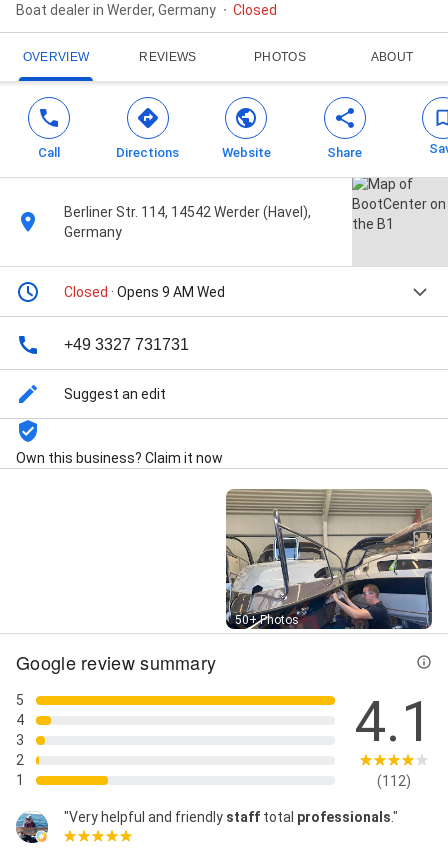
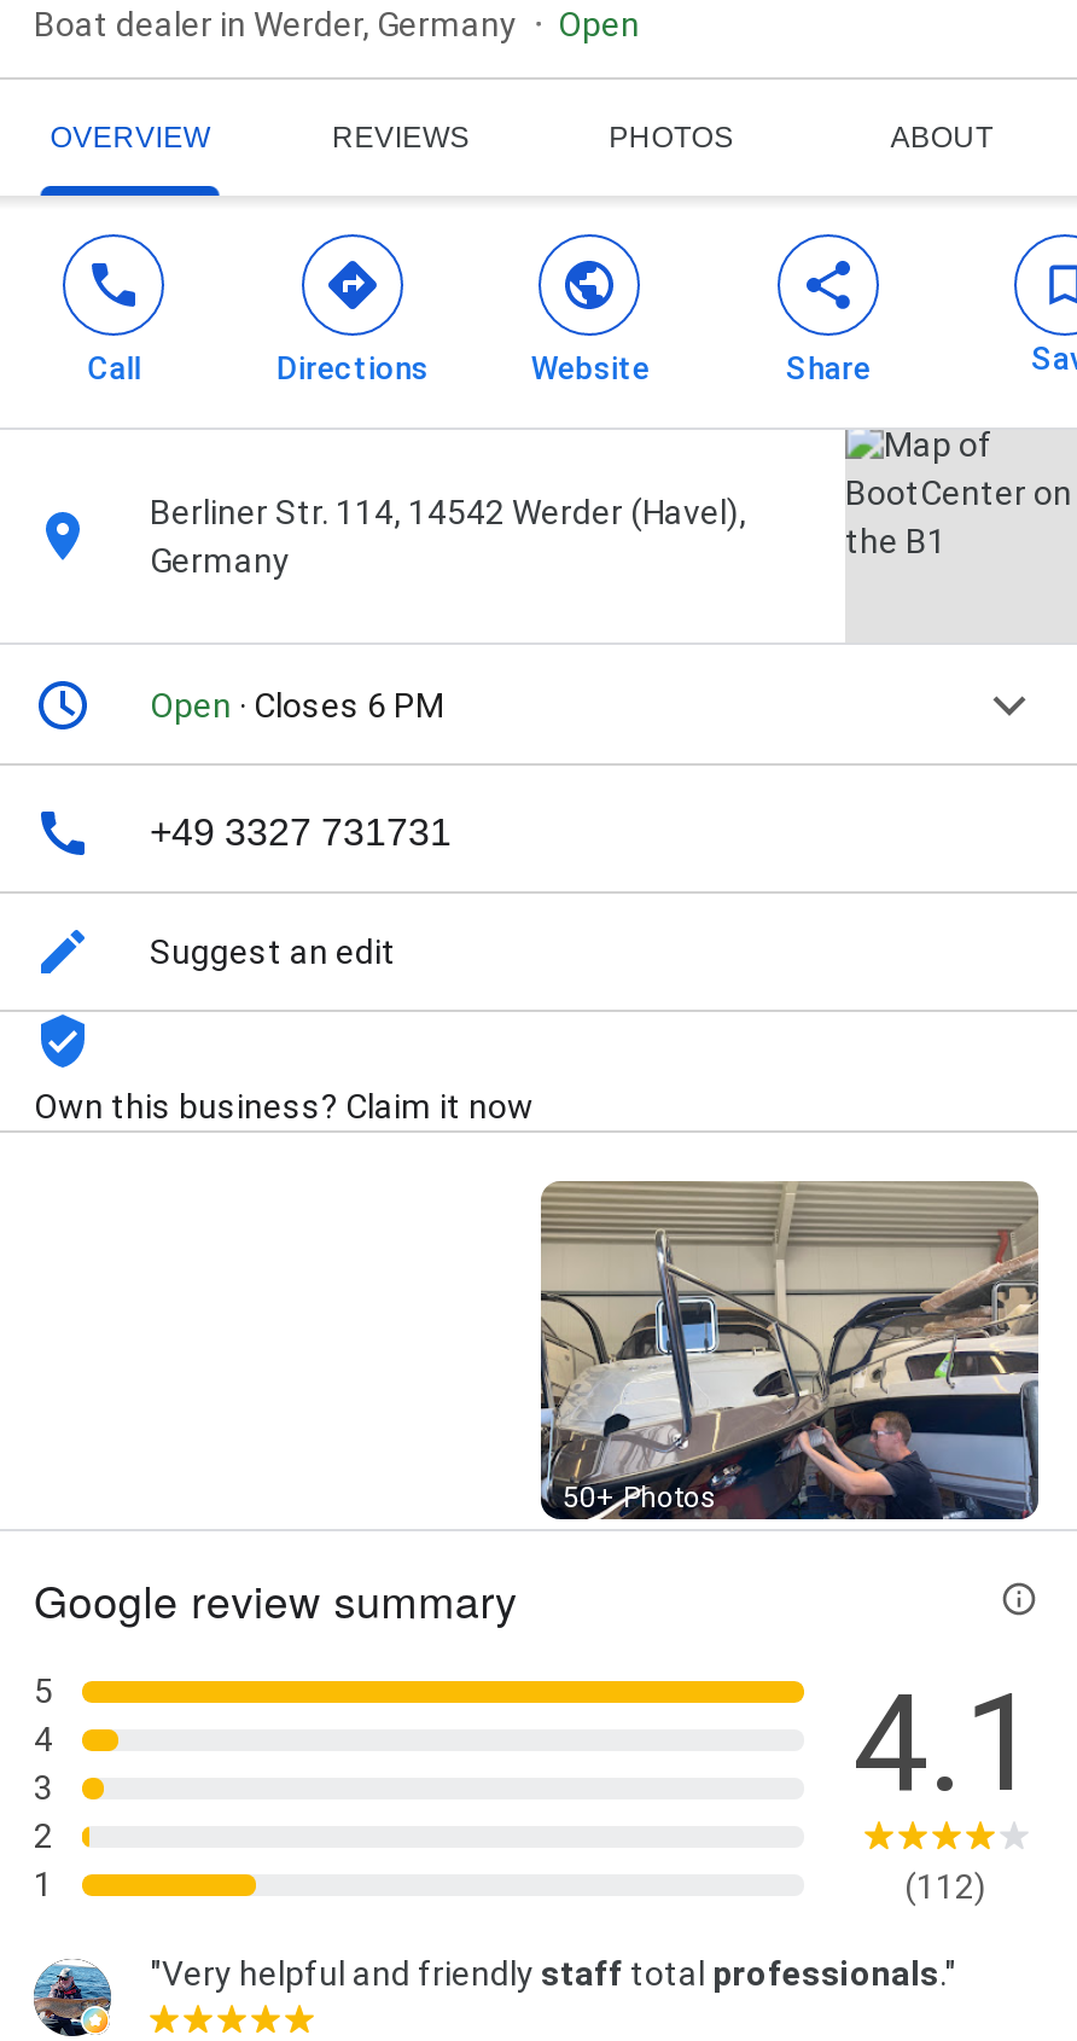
[233,2,277,18] Closed -> [558,5,640,44] Open
[64,284,225,300] Closed · Opens 9 AM Wed -> [150,686,444,725] Open · Closes 6 PM

